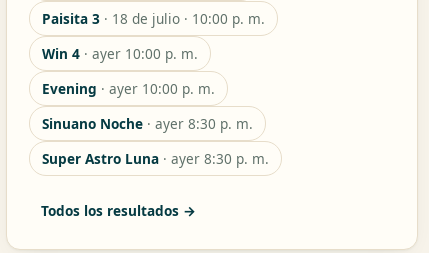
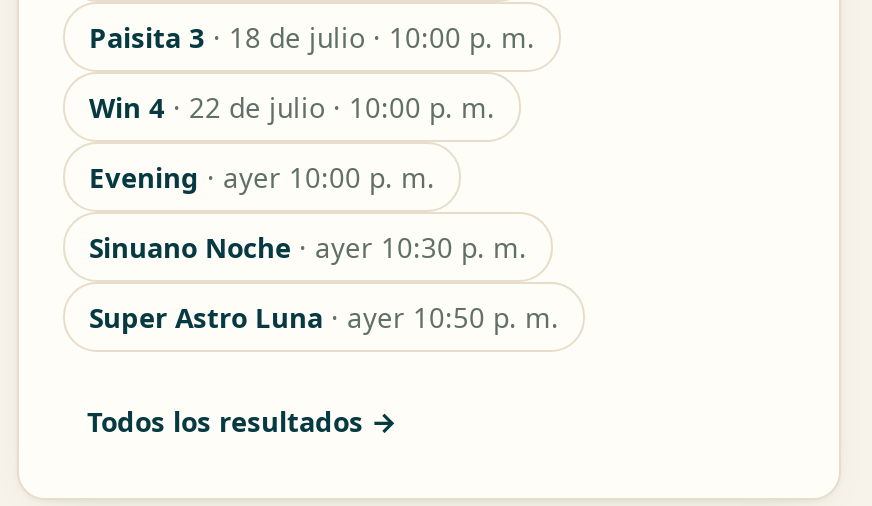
[42,44,198,63] Win 4 · ayer 10:00 p. m. -> [89,87,495,125] Win 4 · 22 de julio · 10:00 p. m.
[42,114,253,133] Sinuano Noche · ayer 8:30 p. m. -> [89,227,527,265] Sinuano Noche · ayer 10:30 p. m.
[42,149,269,168] Super Astro Luna · ayer 8:30 p. m. -> [89,297,559,335] Super Astro Luna · ayer 10:50 p. m.

